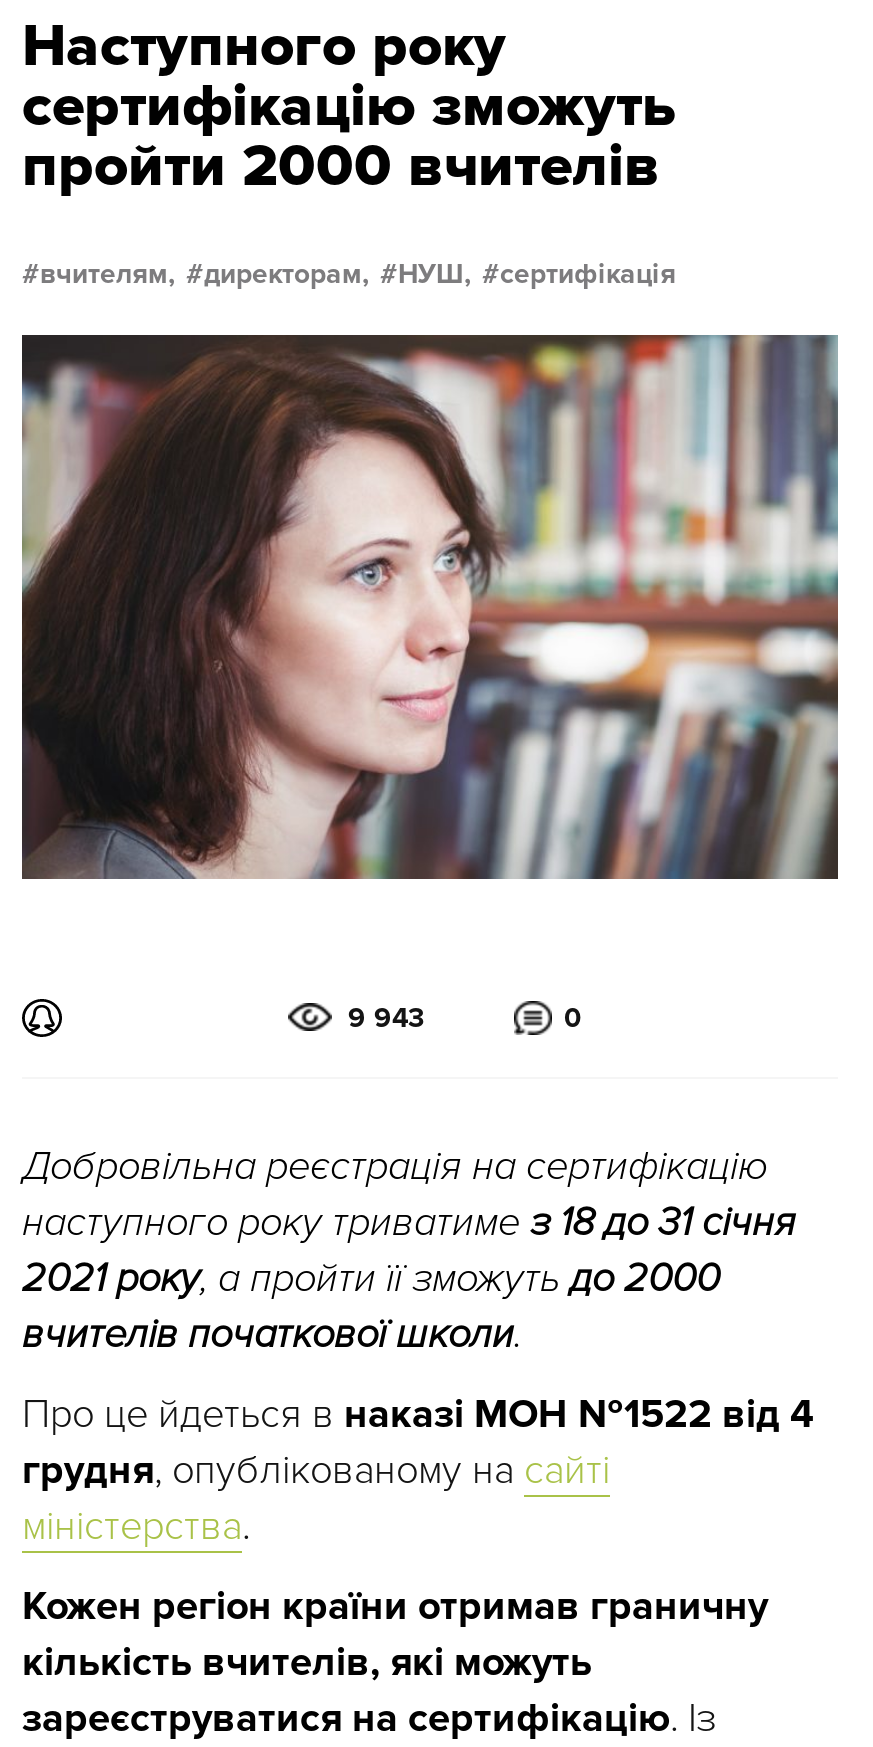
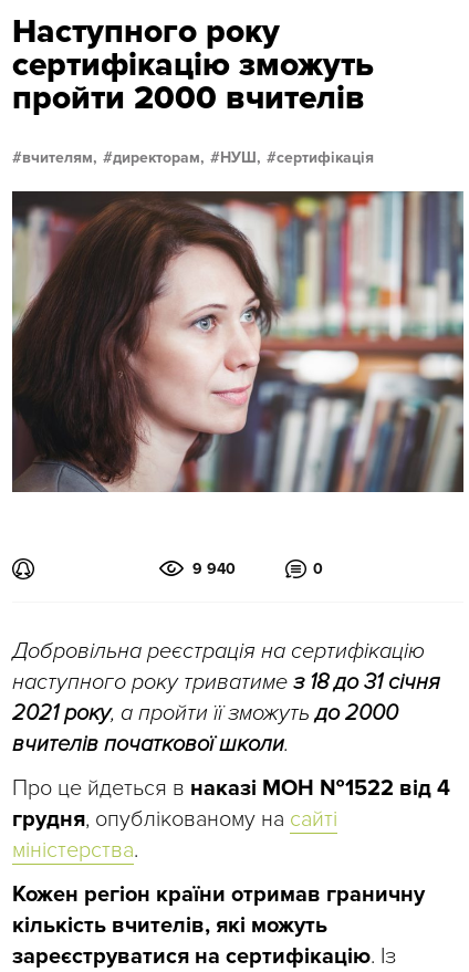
[348,1000,424,1034] 9 943 -> [192,559,235,578] 9 940

